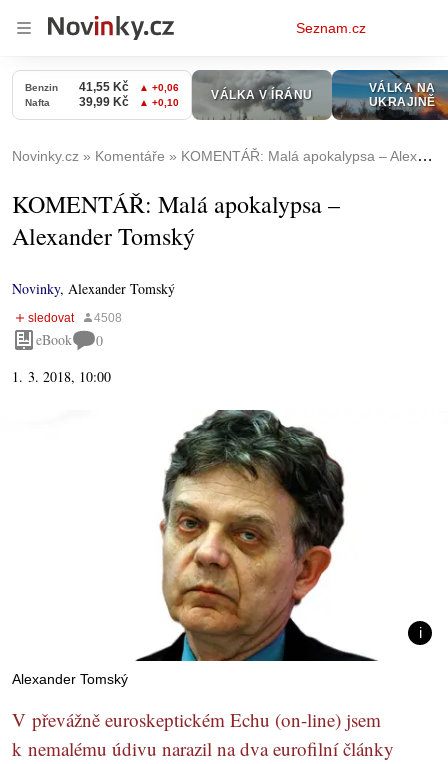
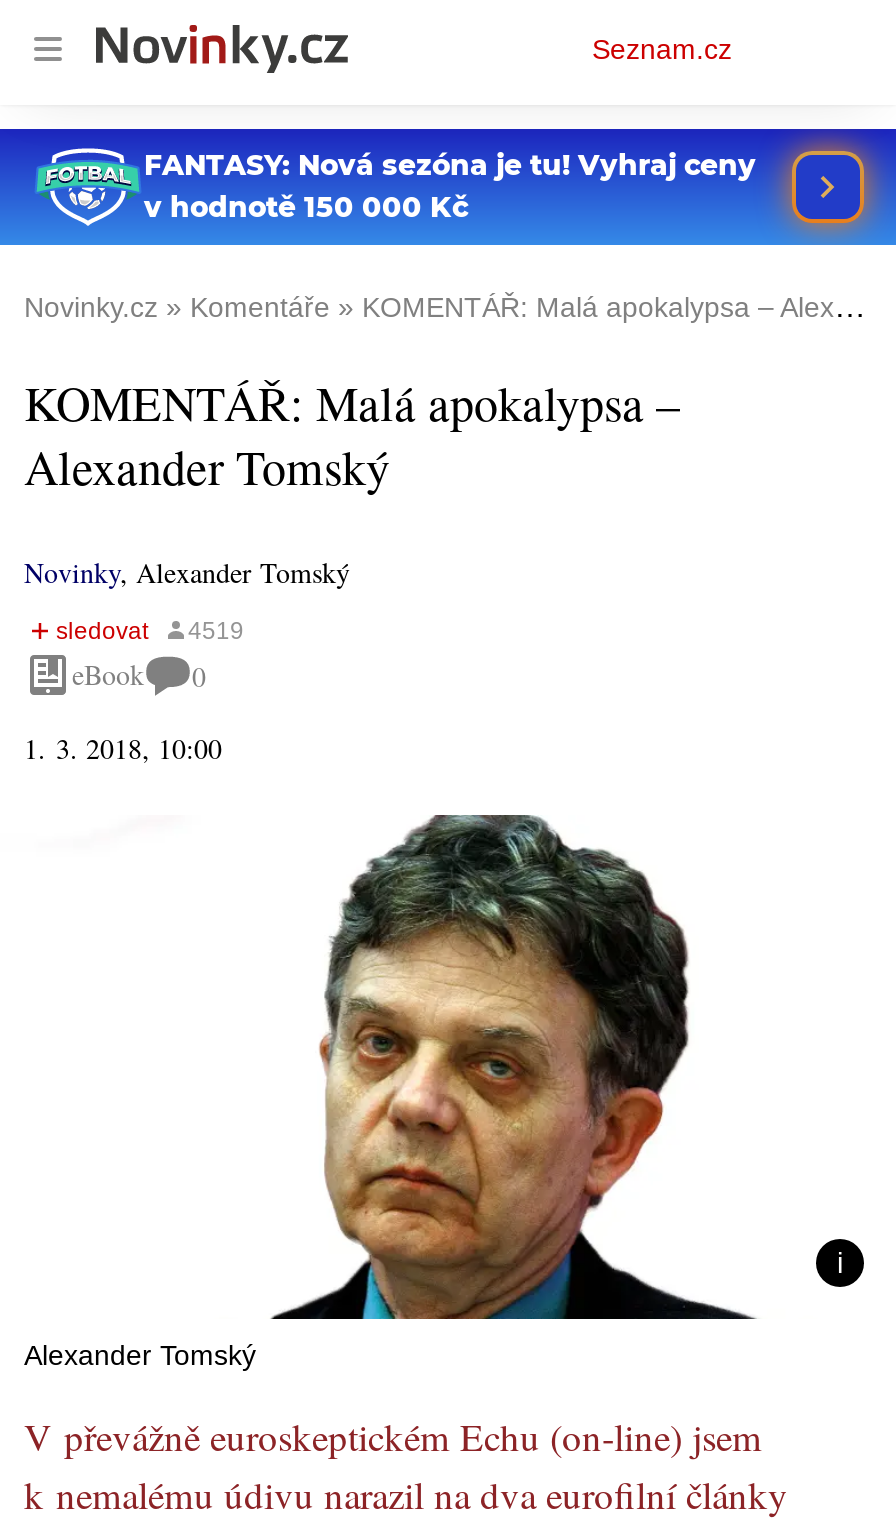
[3,68,445,125] [image] -> [6,127,890,247] [image]

